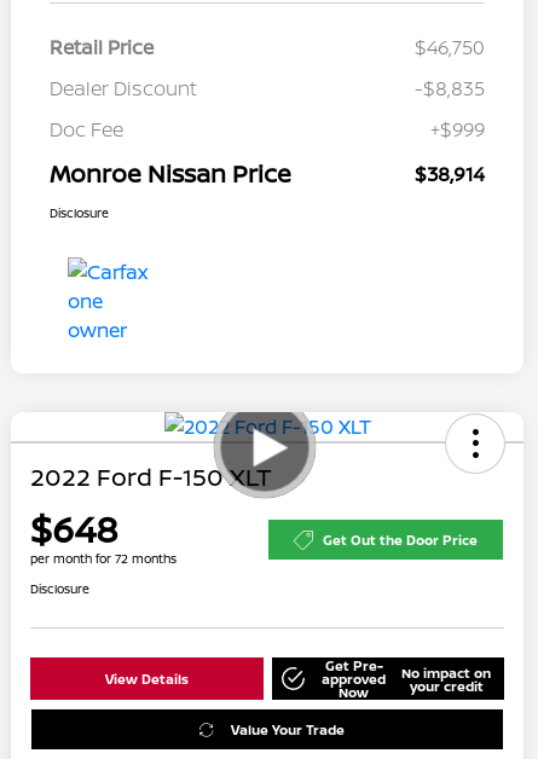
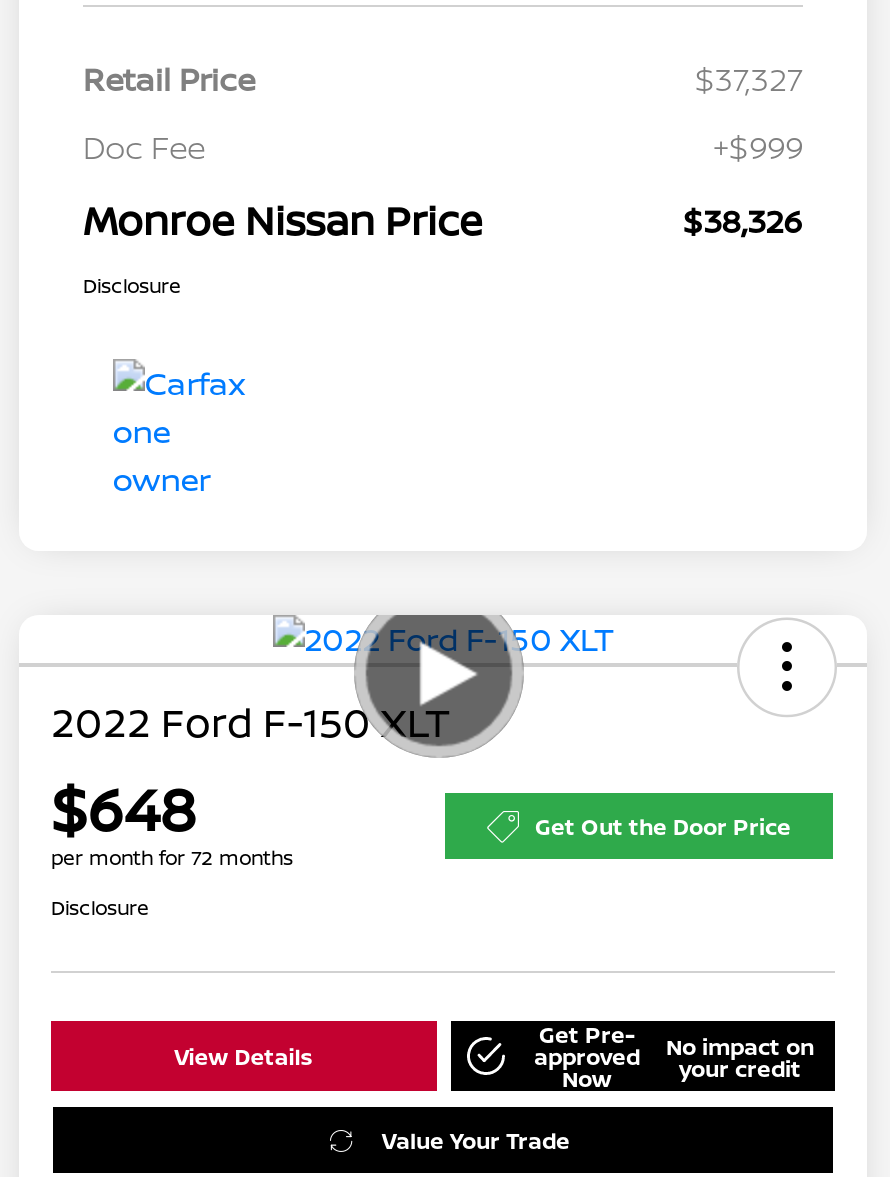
[50,34,485,102] $46,750 | Dealer Discount | -$8,835 -> [695,57,803,101] $37,327
[415,161,485,188] $38,914 -> [683,199,803,243] $38,326

